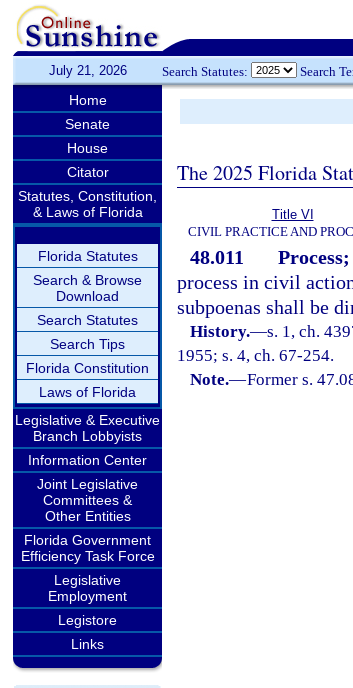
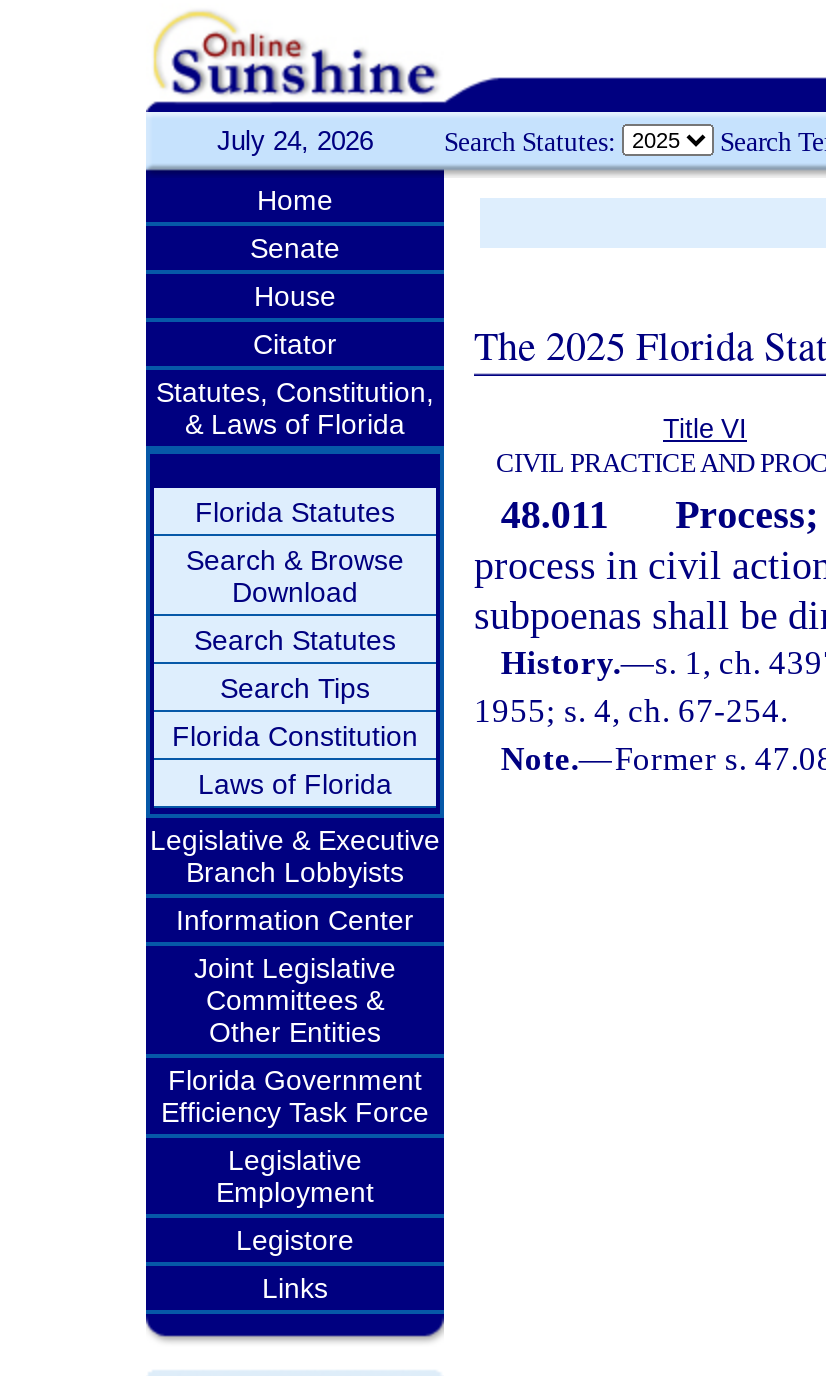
[48,63,126,78] July 21, 2026 -> [217,126,373,156] July 24, 2026

